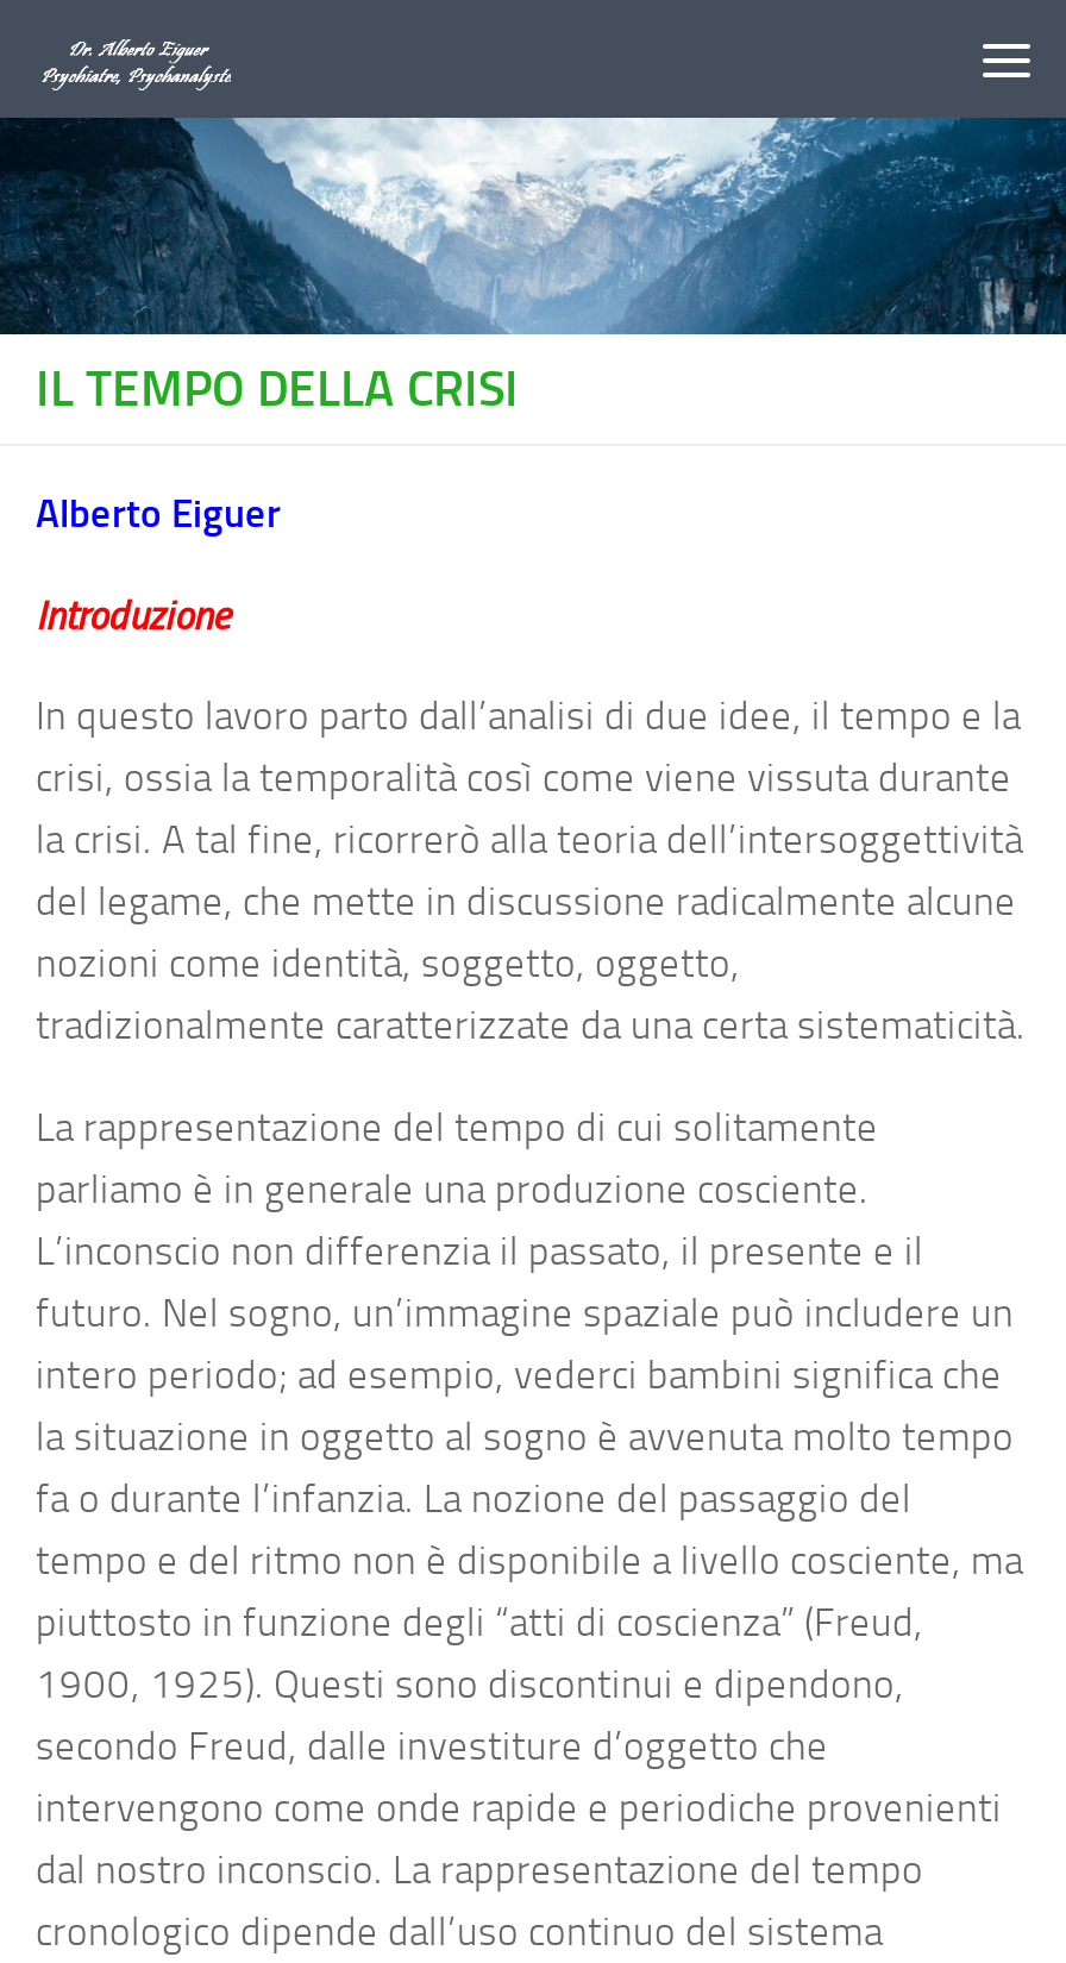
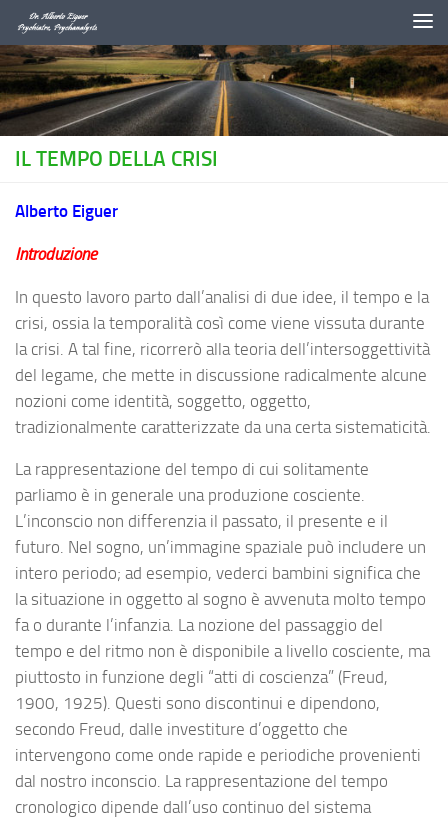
[7,115,1059,337] [image] -> [3,44,445,137] [image]

